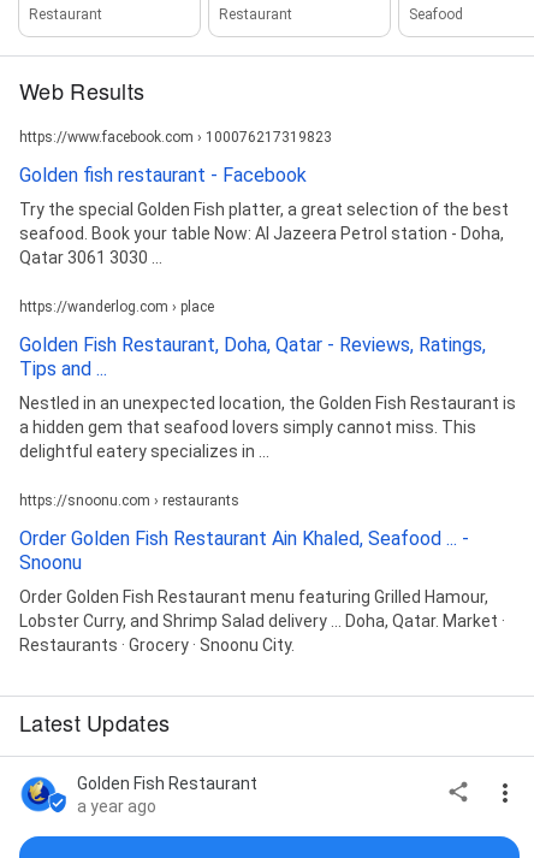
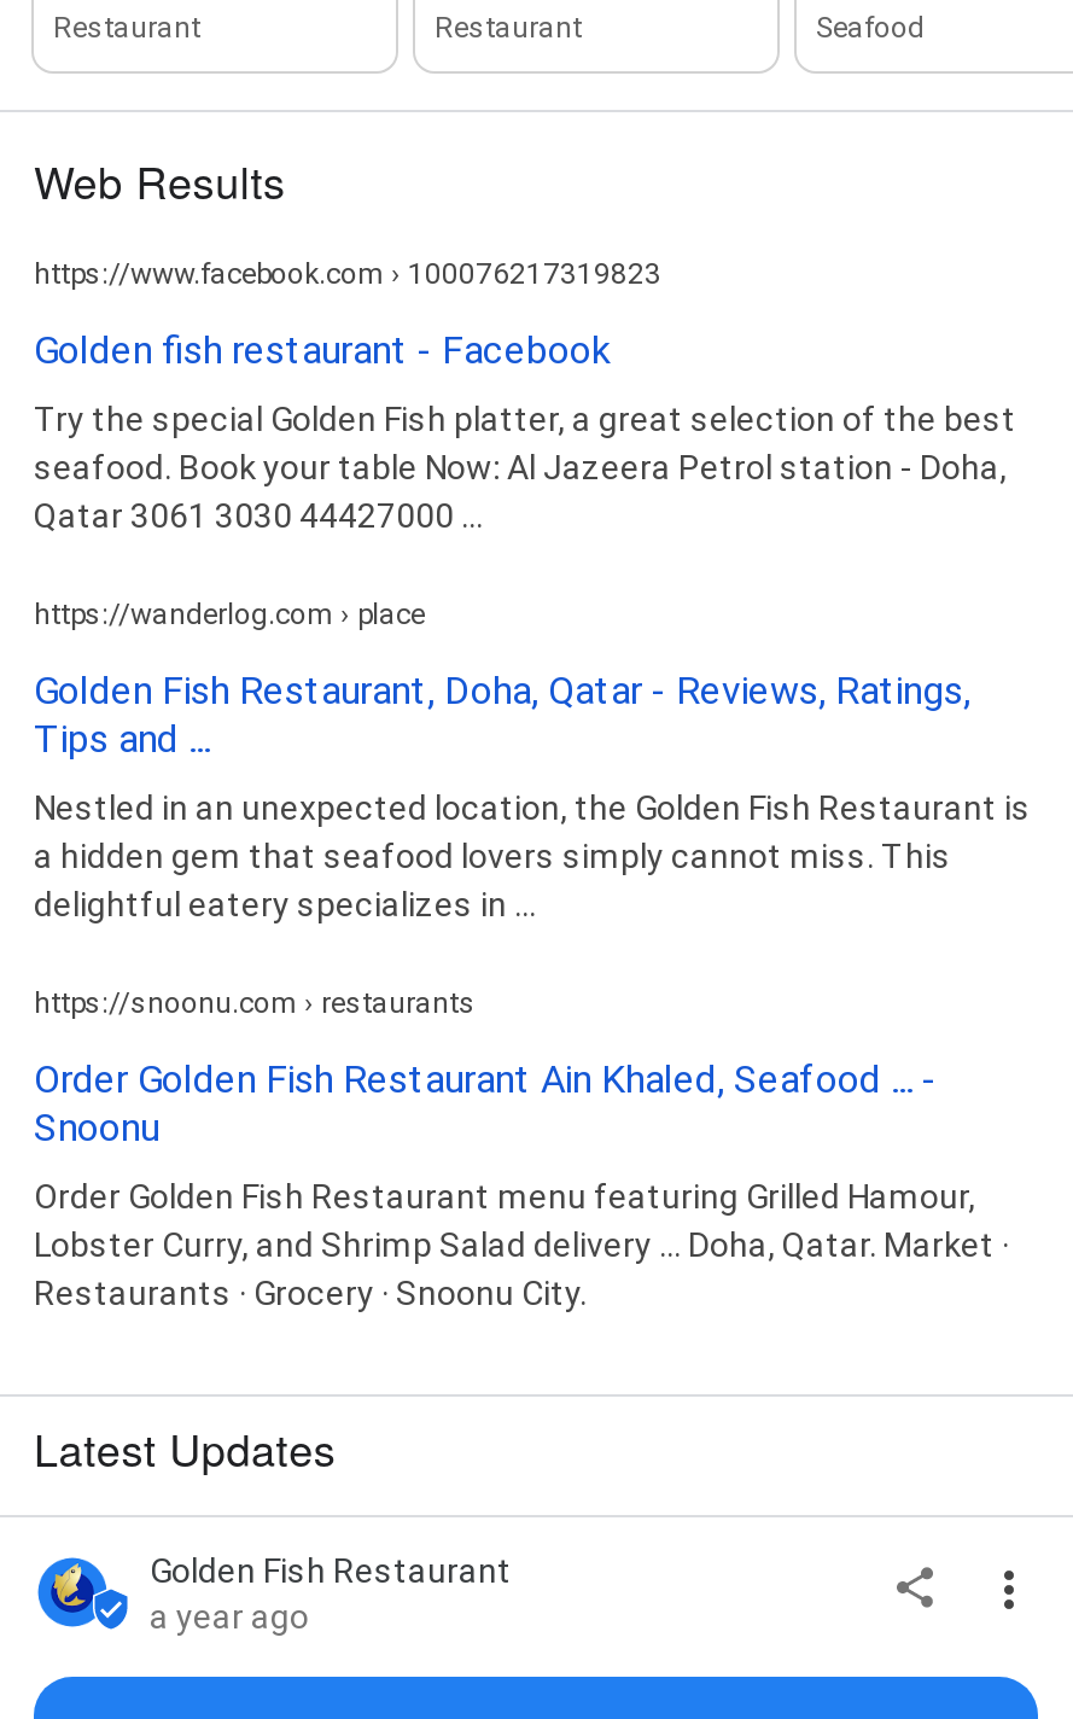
[19,248,162,267] Qatar 3061 3030 ... -> [34,495,483,534] Qatar 3061 3030 44427000 ...

